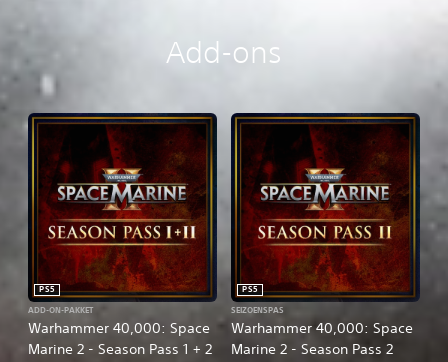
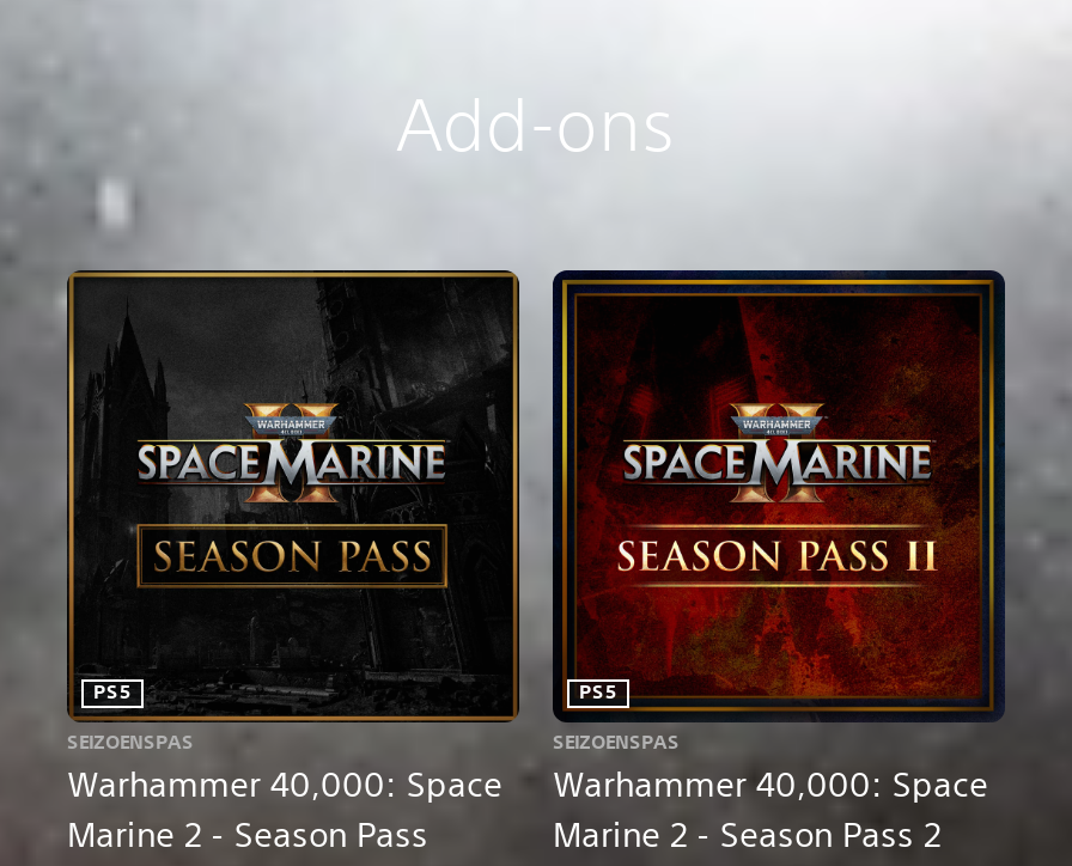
[28,113,217,317] [image] | ADD-ON-PAKKET -> [67,270,519,758] [image] | SEIZOENSPAS
[28,340,212,358] Marine 2 - Season Pass 1 + 2 -> [67,813,428,856] Marine 2 - Season Pass

